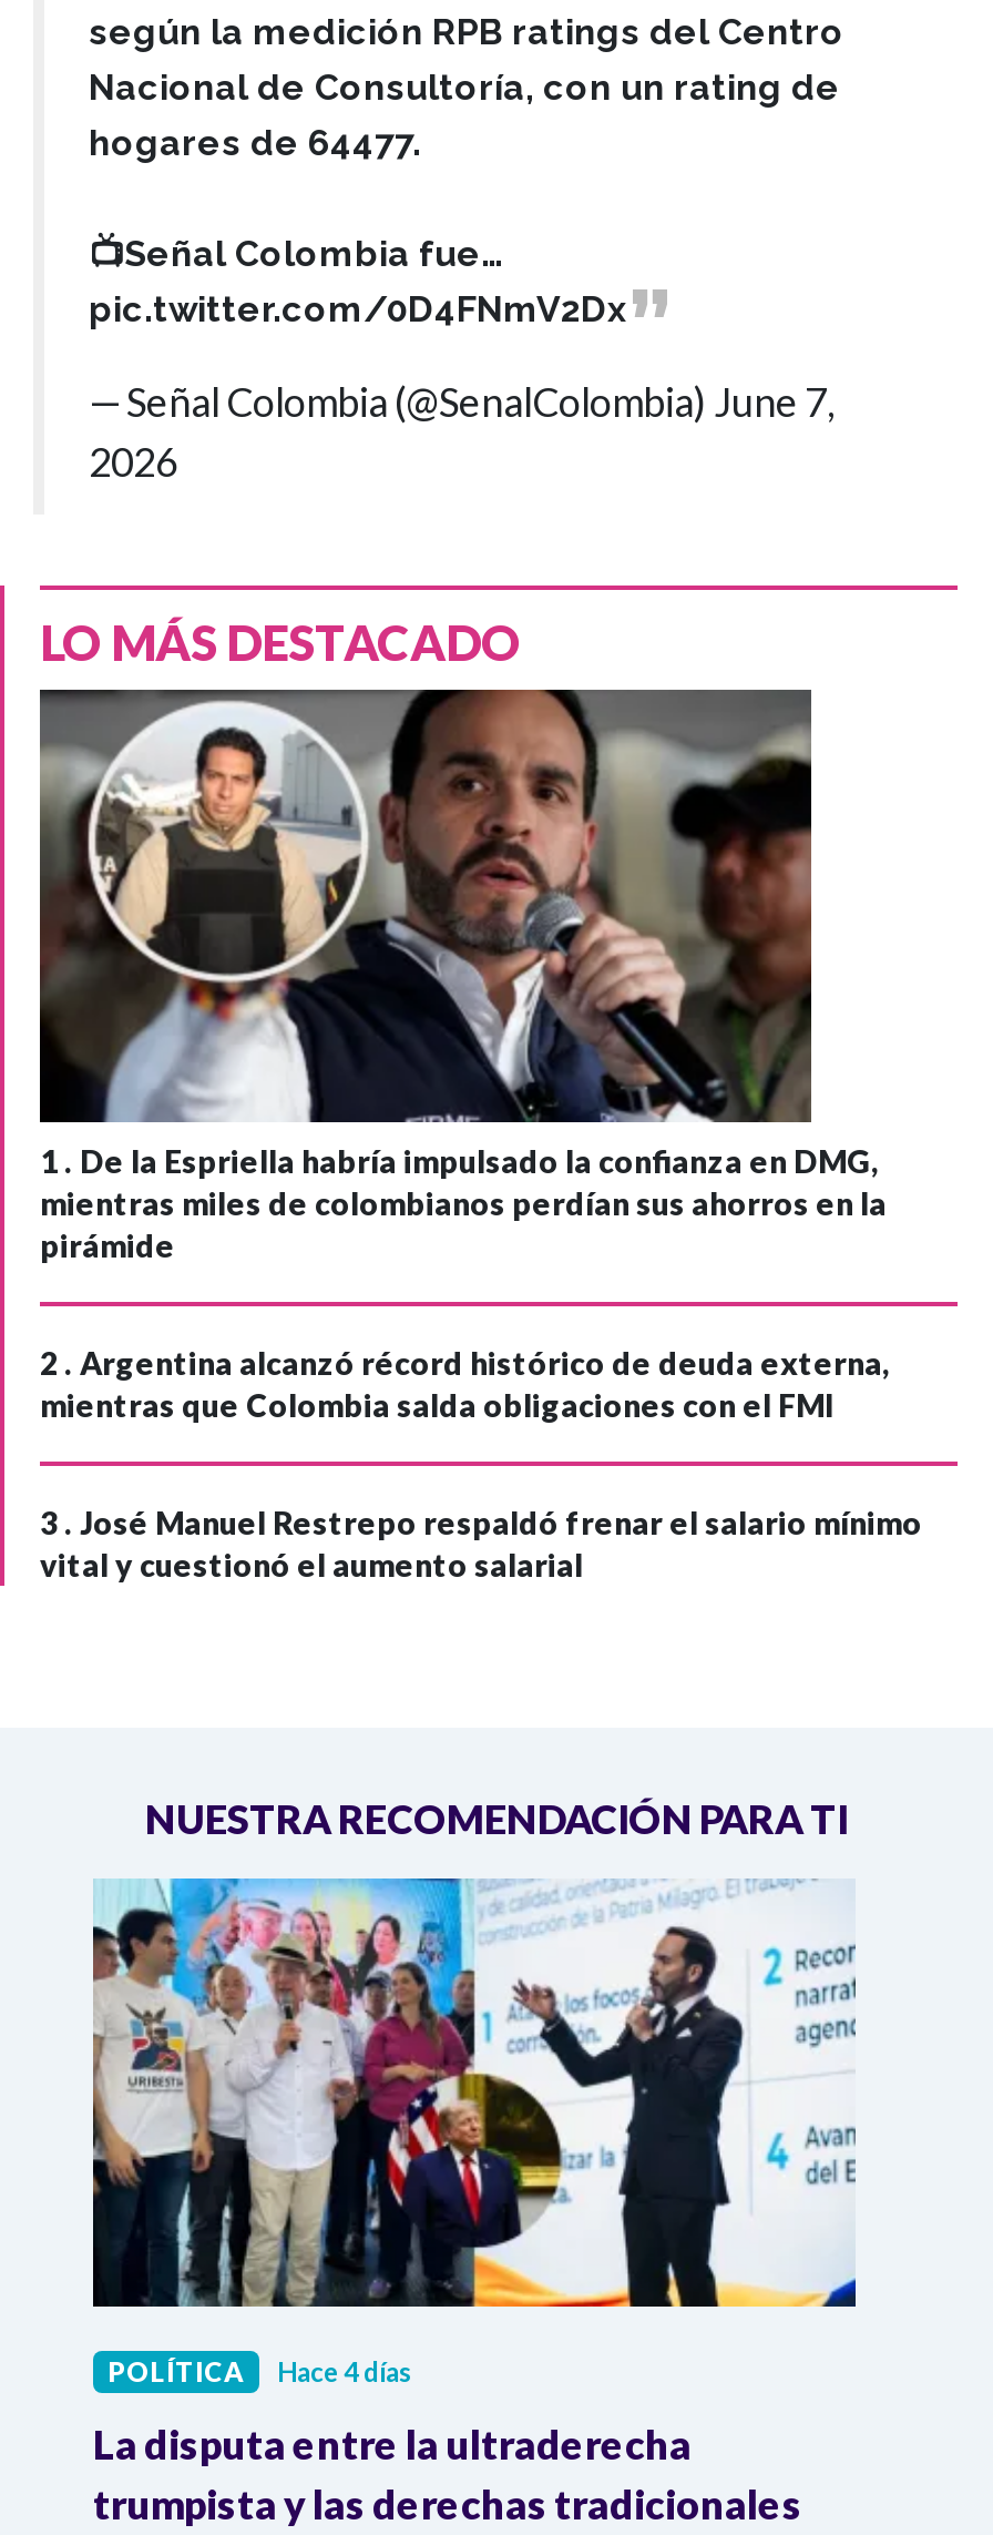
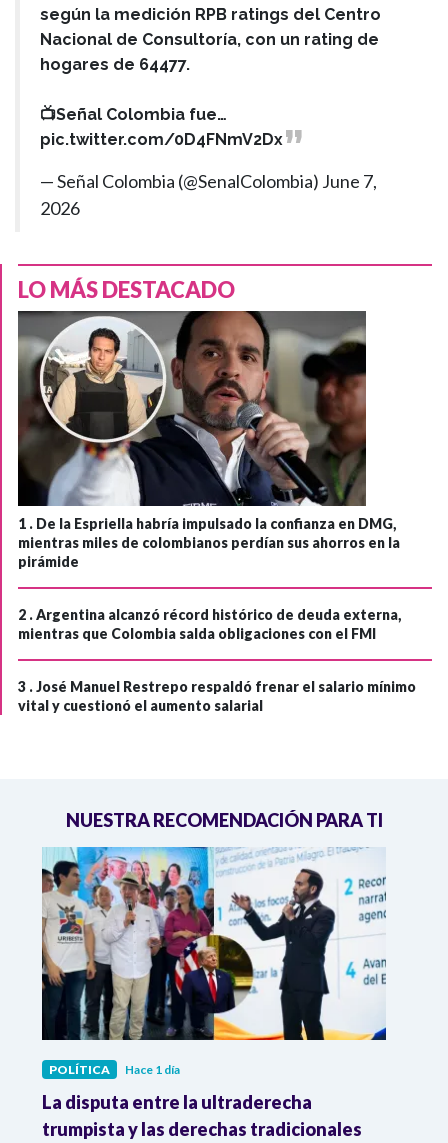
[109,2354,412,2388] POLÍTICA Hace 4 días -> [49,1062,180,1077] POLÍTICA Hace 1 día

